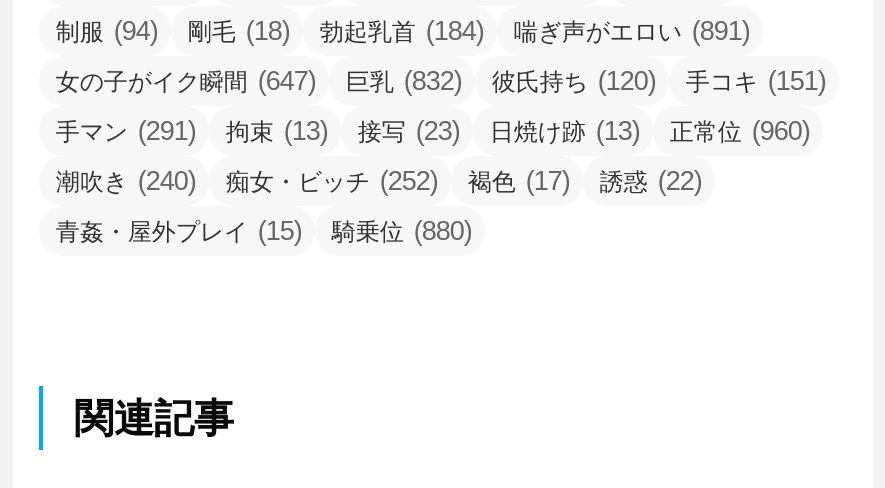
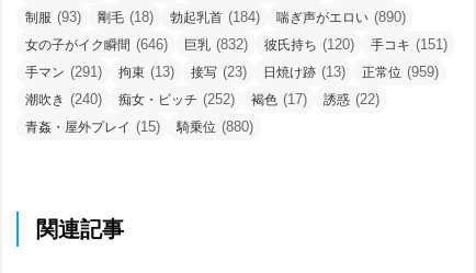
[56,16,158,46] 制服(94) -> [26,9,82,25] 制服(93)
[514,16,750,46] 喘ぎ声がエロい(891) -> [277,9,406,25] 喘ぎ声がエロい(890)
[56,66,316,96] 女の子がイク瞬間(647) -> [26,36,168,53] 女の子がイク瞬間(646)
[56,116,810,146] 手マン(291) 拘束(13) 接写(23) 日焼け跡(13) 正常位(960) -> [26,64,439,80] 手マン(291) 拘束(13) 接写(23) 日焼け跡(13) 正常位(959)

